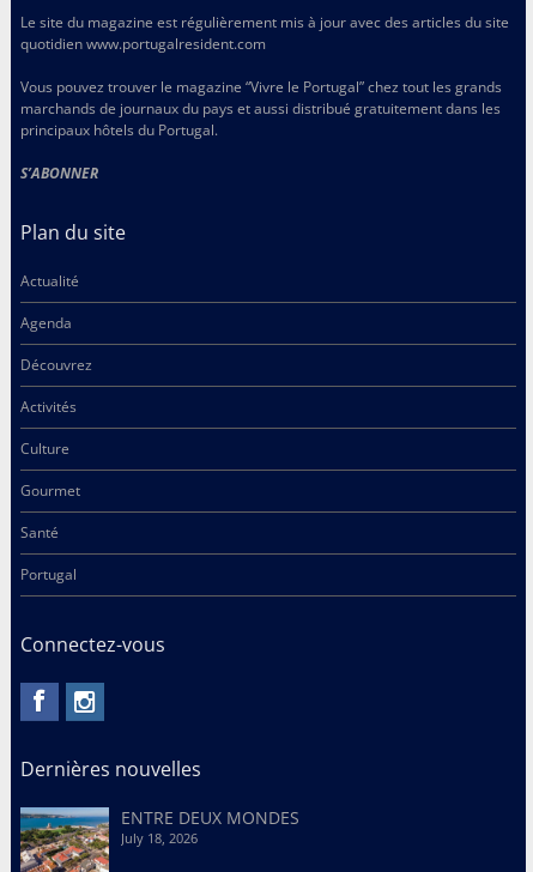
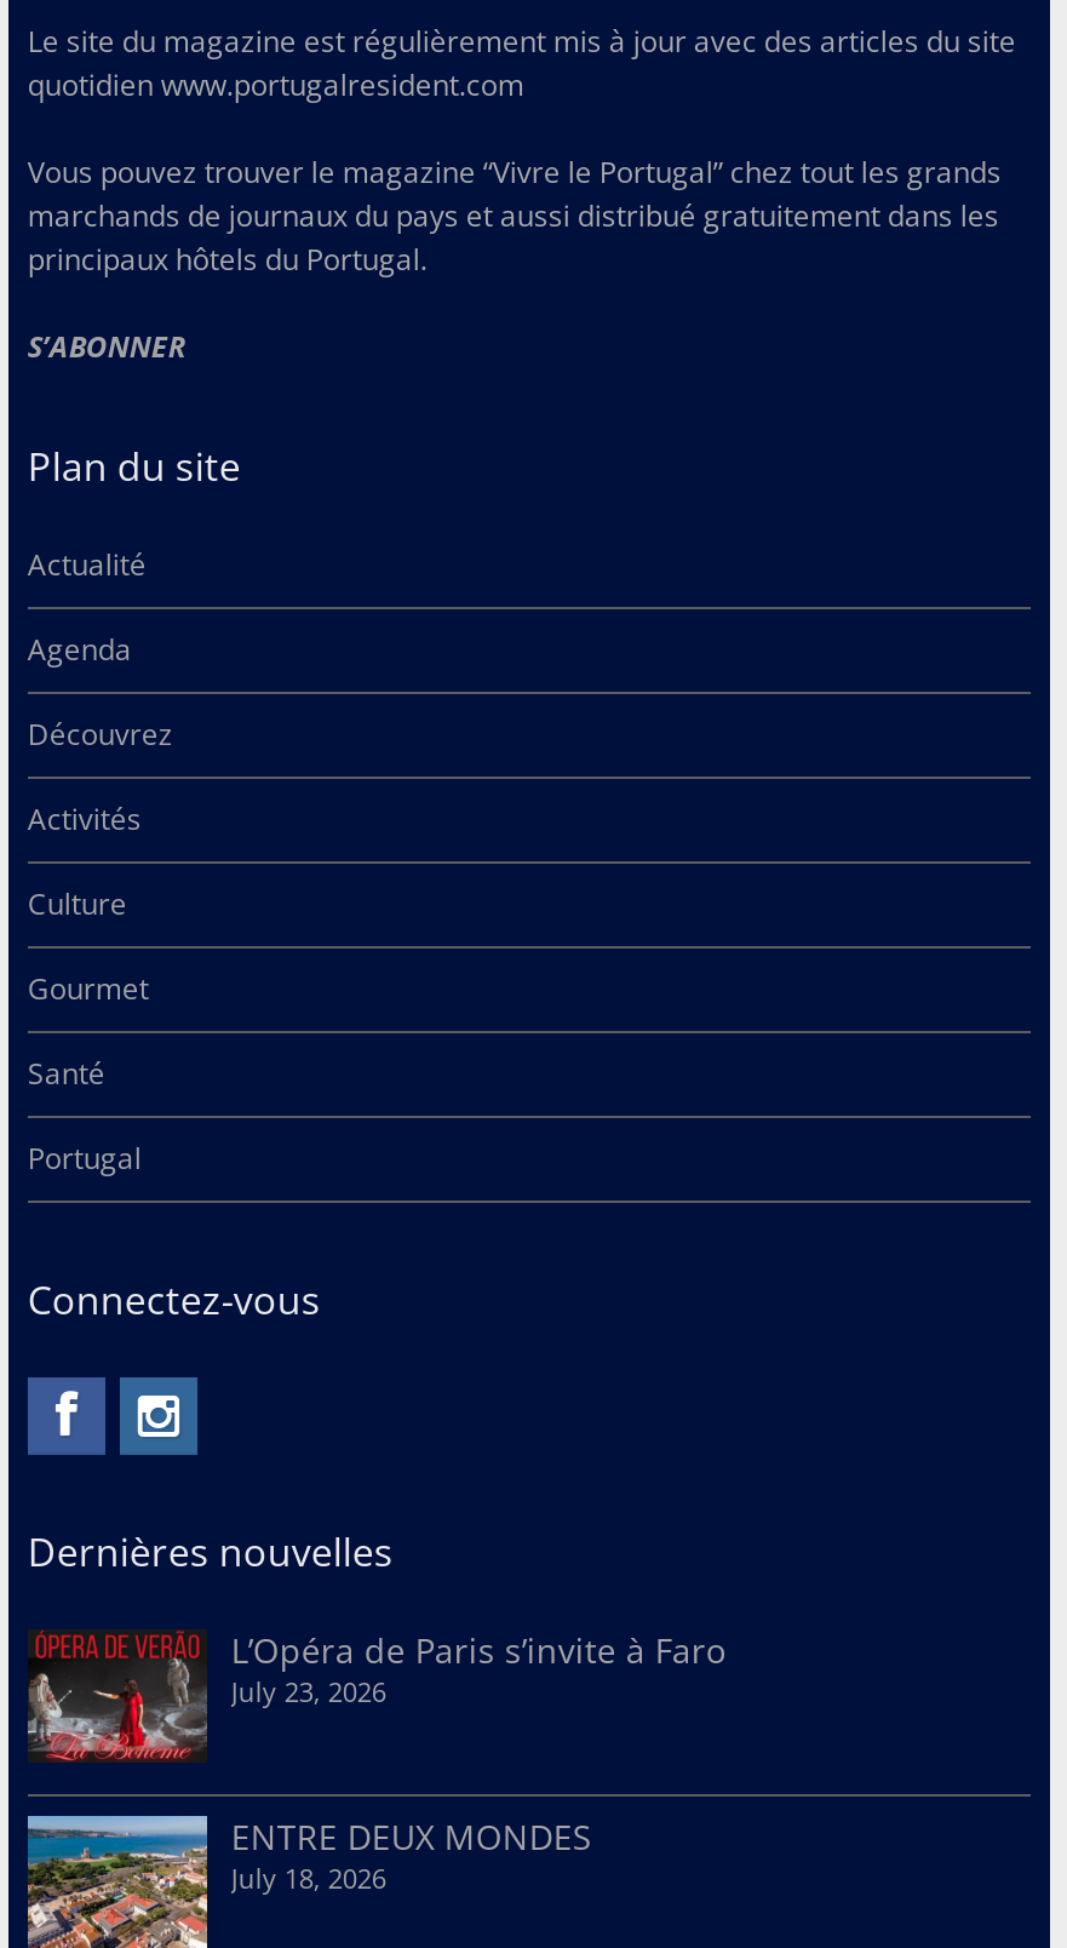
none -> [28,1626,725,1765] [image] | L’Opéra de Paris s’invite à Faro | July 23, 2026

